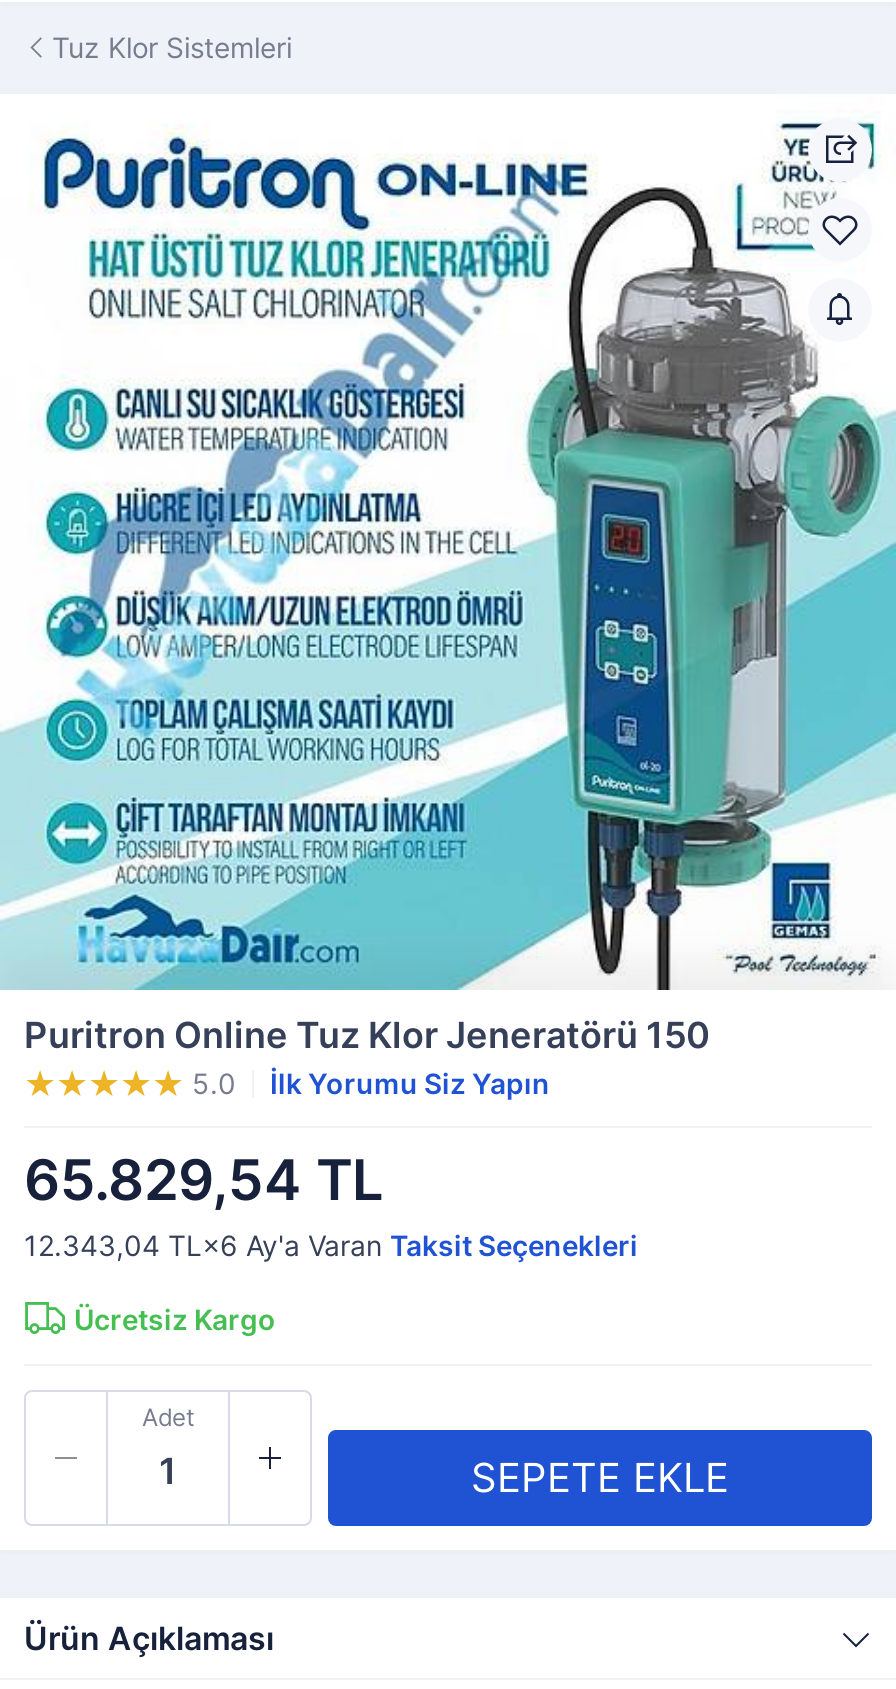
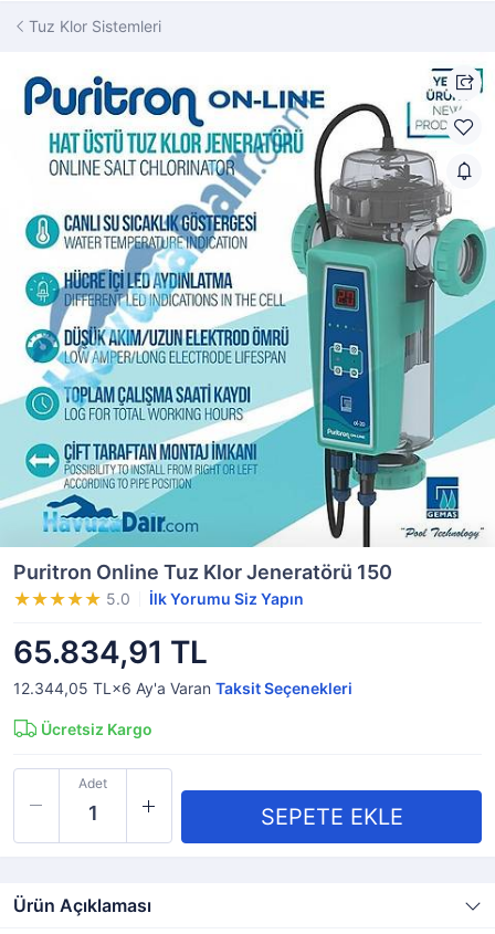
[24,1146,384,1214] 65.829,54 TL -> [13,633,208,671] 65.834,91 TL
[24,1228,638,1262] 12.343,04 TL×6 Ay'a Varan Taksit Seçenekleri -> [13,679,352,697] 12.344,05 TL×6 Ay'a Varan Taksit Seçenekleri

